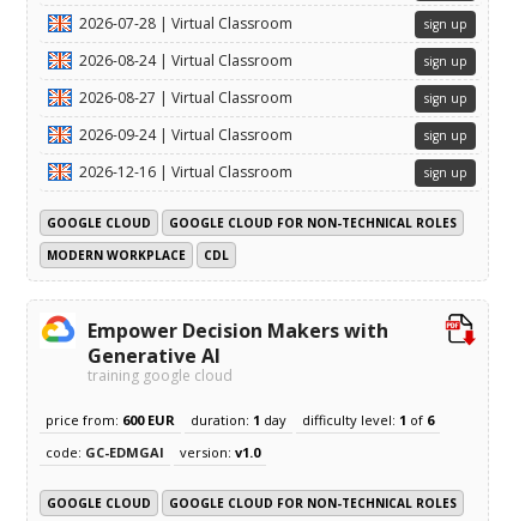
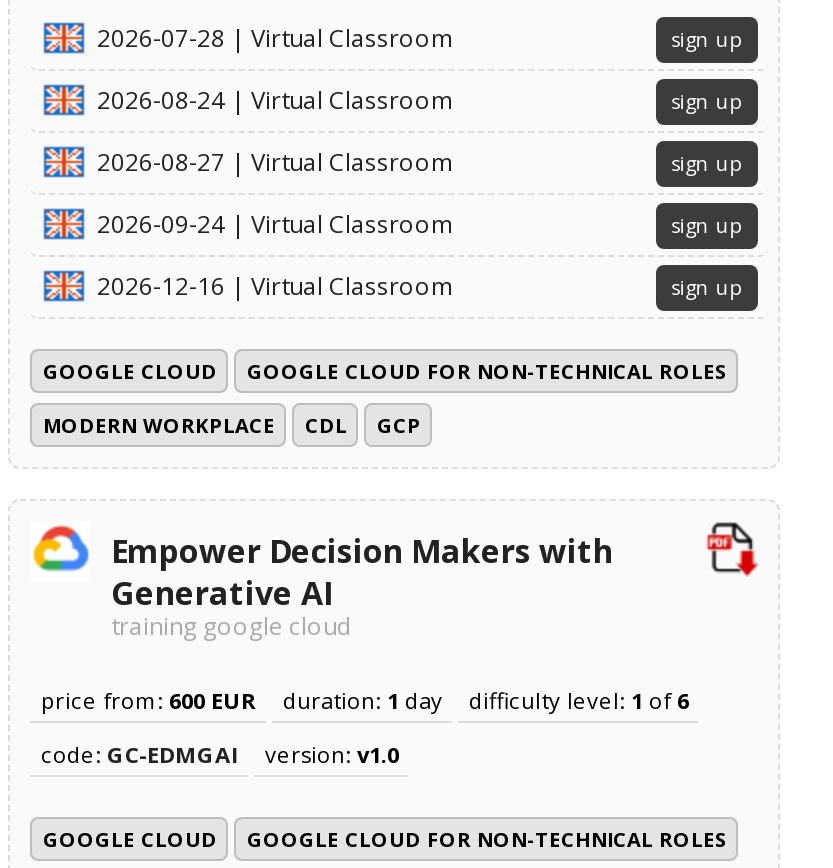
none -> [377,411,421,439] GCP

